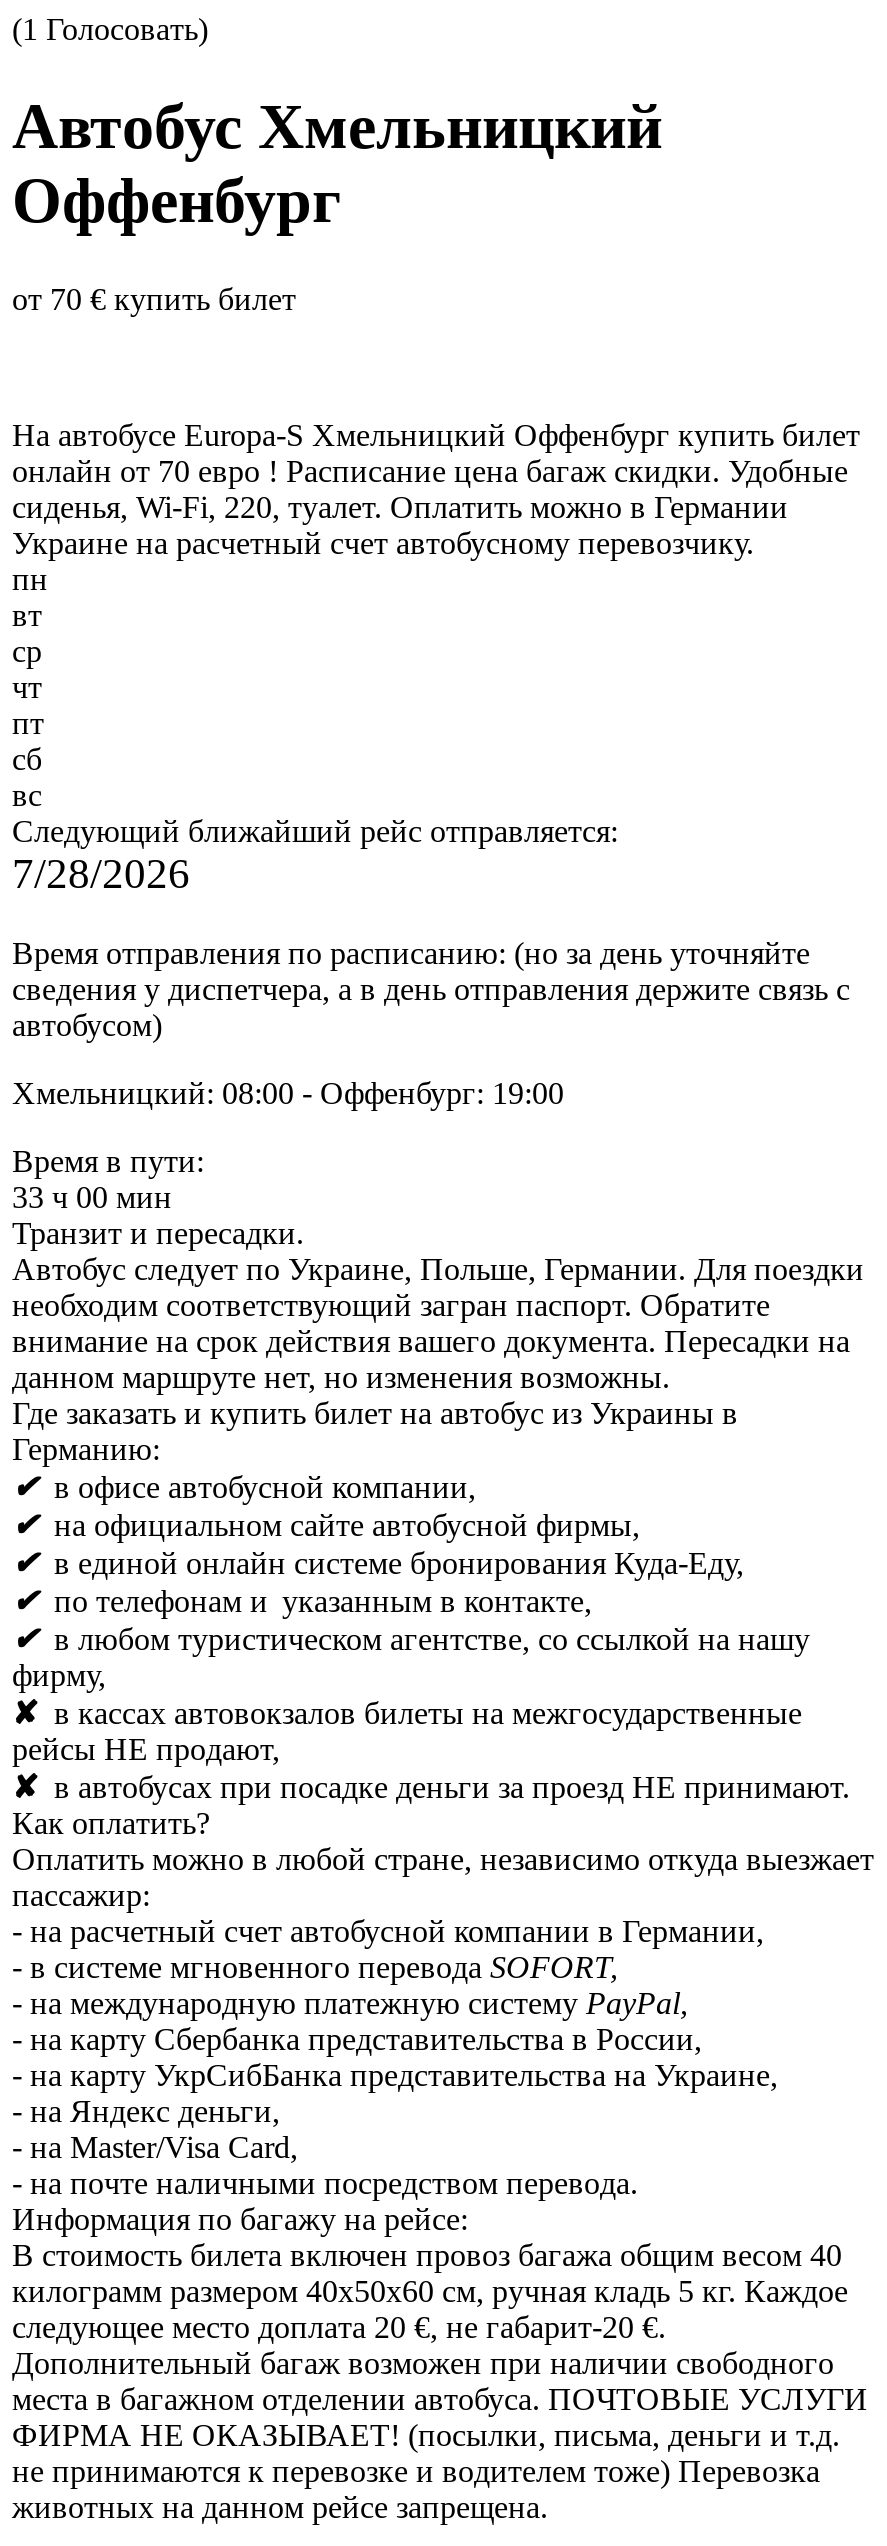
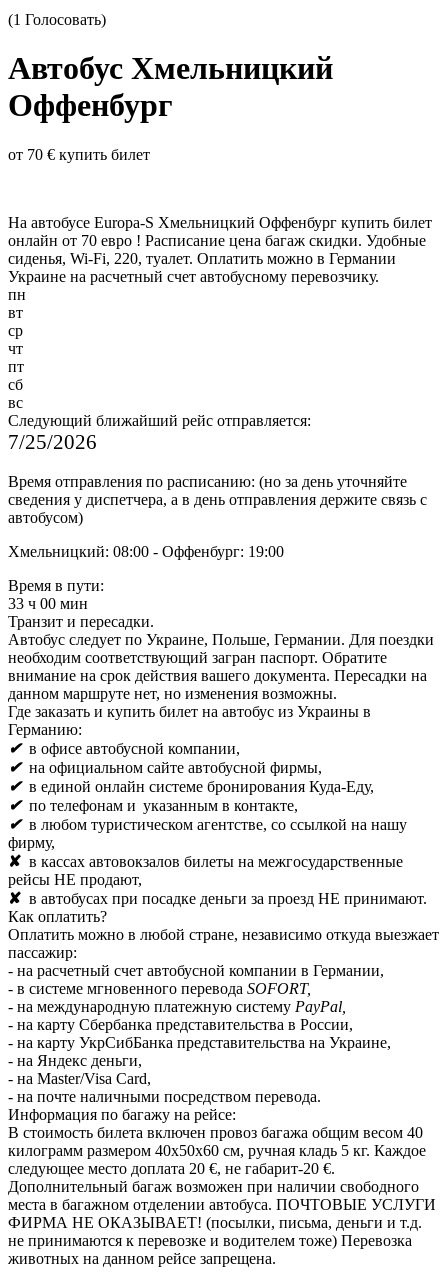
[12,849,190,897] 7/28/2026 -> [8,430,97,454] 7/25/2026

